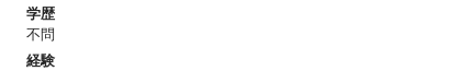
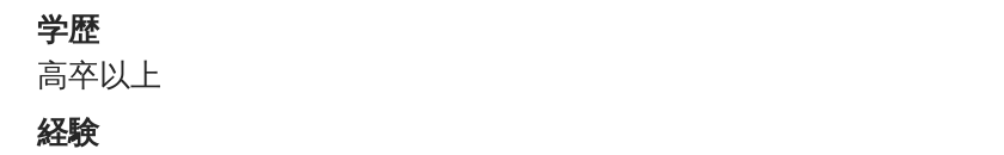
[26,26,55,43] 不問 -> [37,57,161,93] 高卒以上

